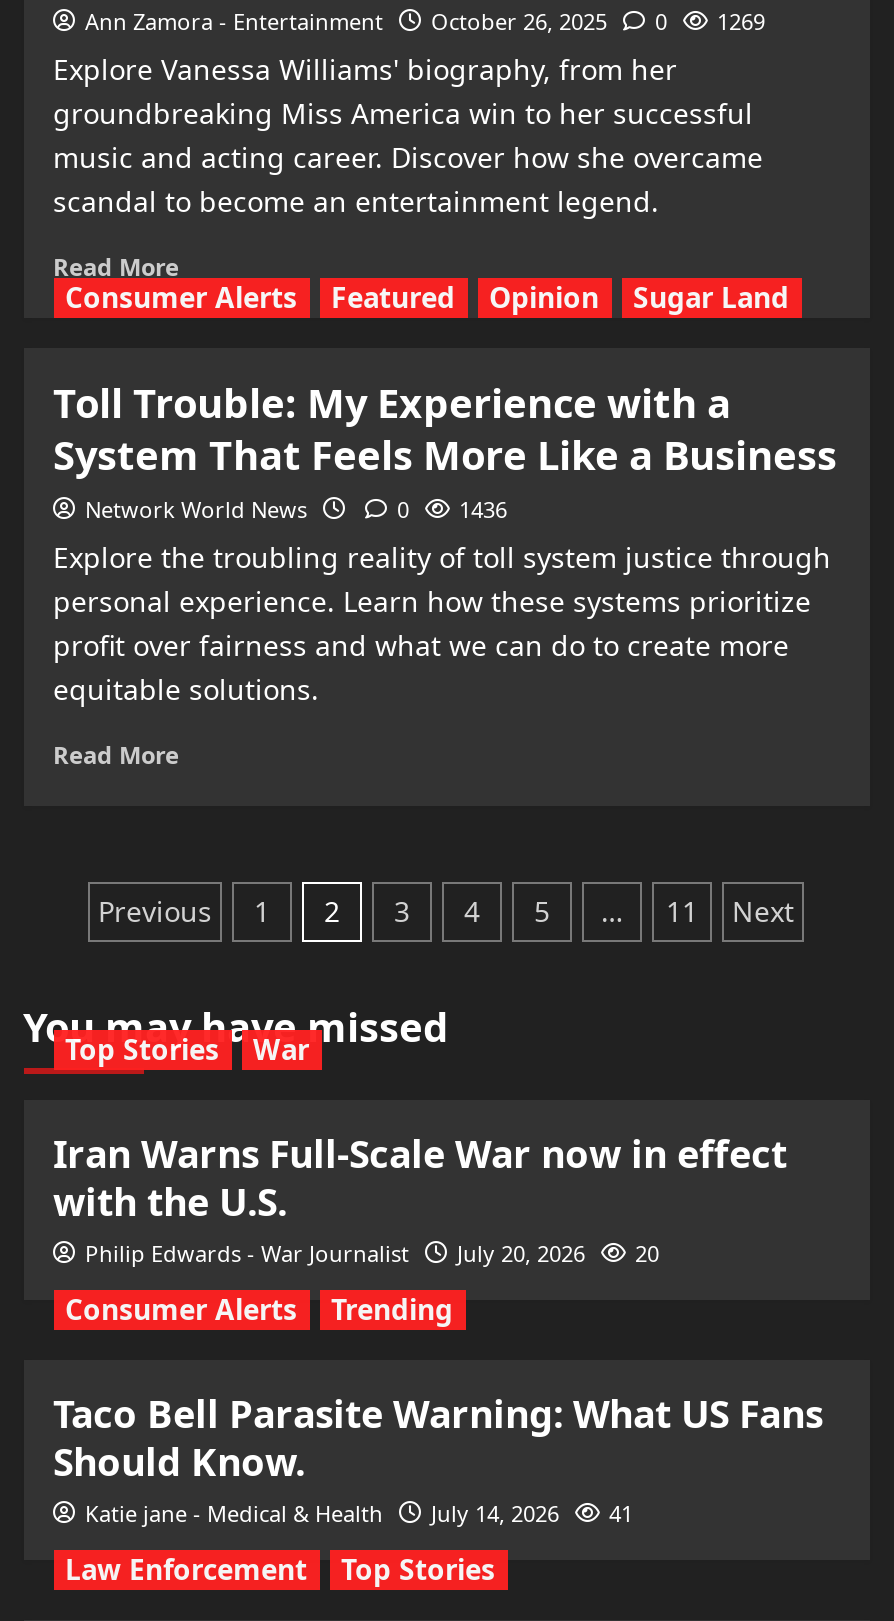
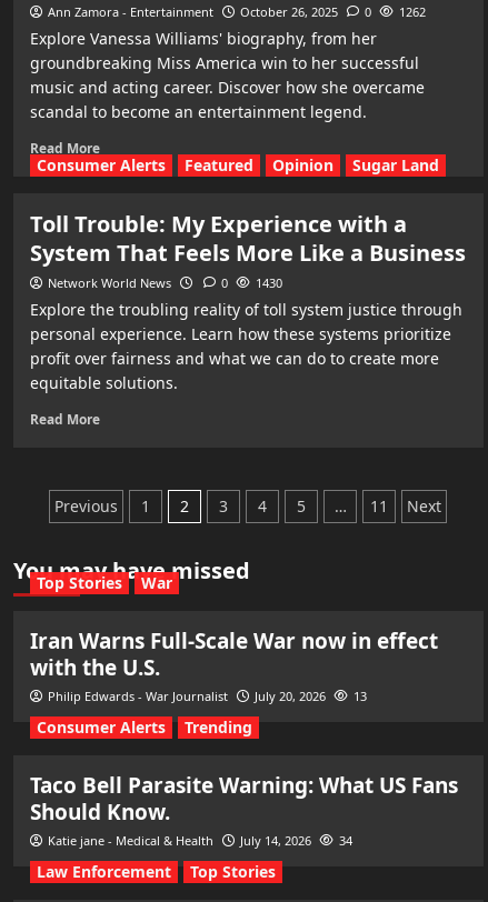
[85,6,765,36] Ann Zamora - Entertainment October 26, 2025 0 1269 -> [47,3,425,20] Ann Zamora - Entertainment October 26, 2025 0 1262
[397,494,507,524] 0 1436 -> [221,274,282,291] 0 1430
[85,1237,659,1267] Philip Edwards - War Journalist July 20, 2026 20 -> [47,687,366,704] Philip Edwards - War Journalist July 20, 2026 13
[85,1497,633,1527] Katie jane - Medical & Health July 14, 2026 41 -> [47,832,352,848] Katie jane - Medical & Health July 14, 2026 34

